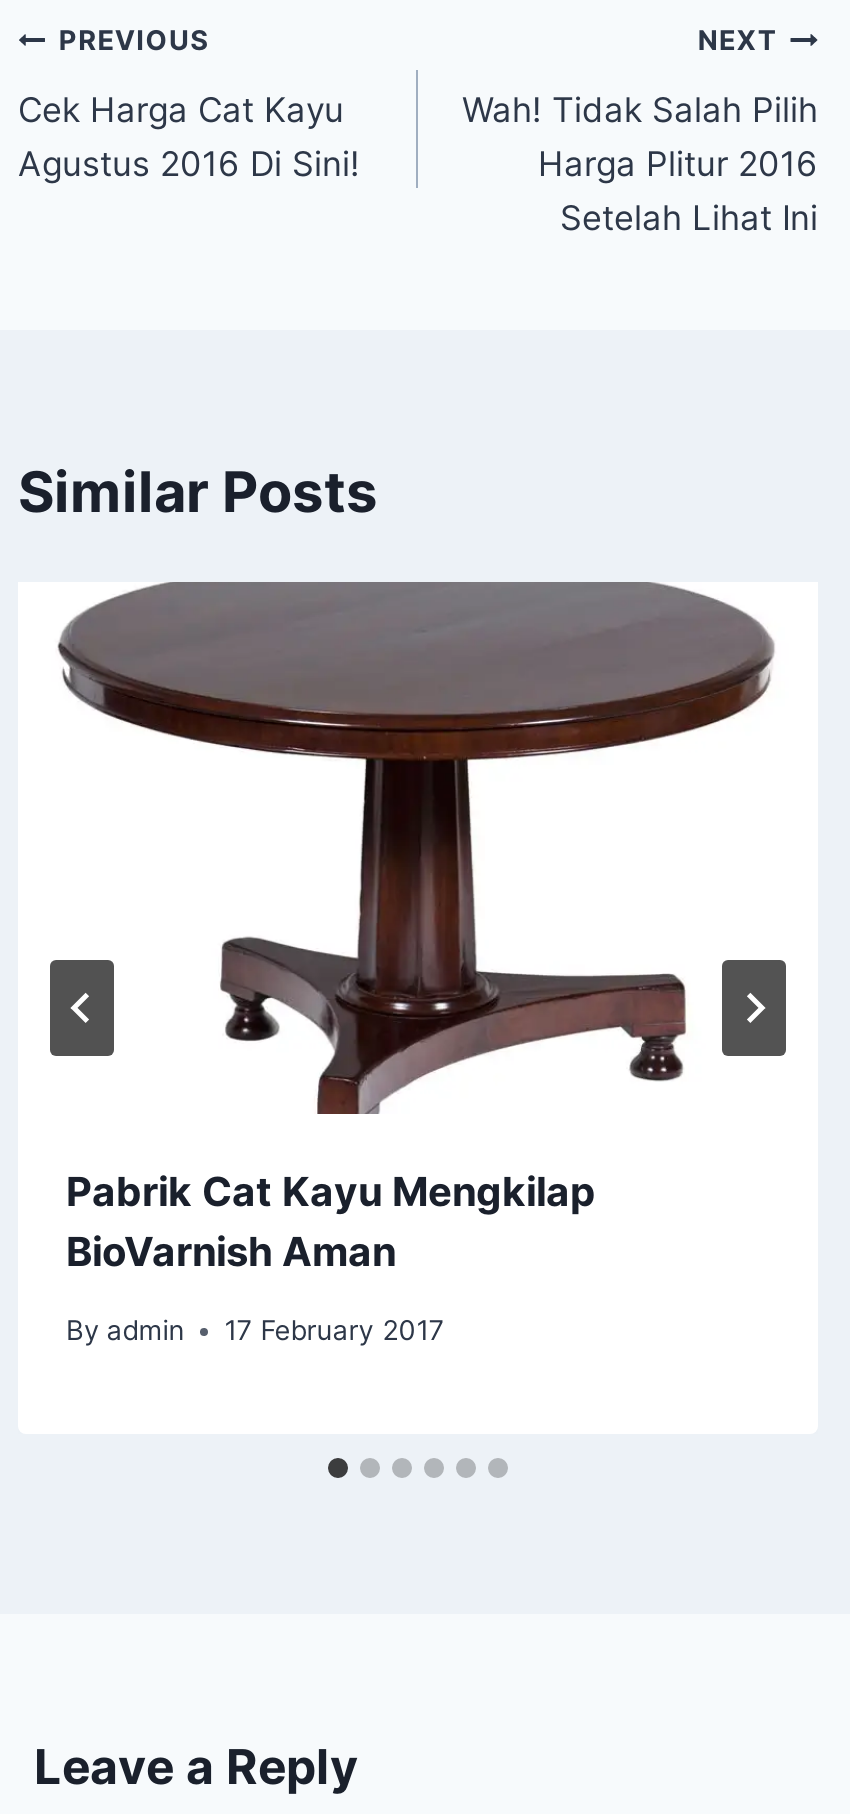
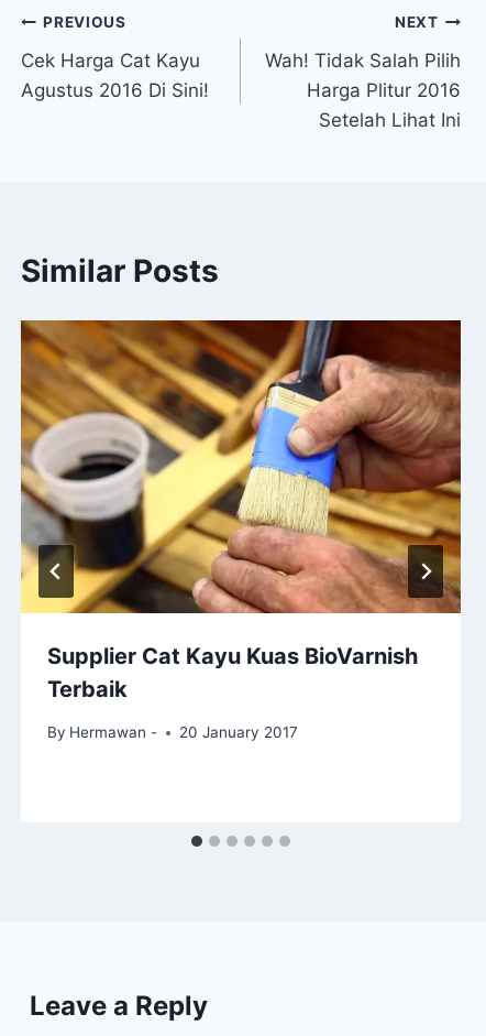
[18,580,818,1277] [image] | Pabrik Cat Kayu Mengkilap | BioVarnish Aman -> [20,319,462,703] [image] | Supplier Cat Kayu Kuas BioVarnish | Terbaik
[66,1314,444,1346] By admin | 17 February 2017 -> [47,723,298,741] By Hermawan - | 20 January 2017

